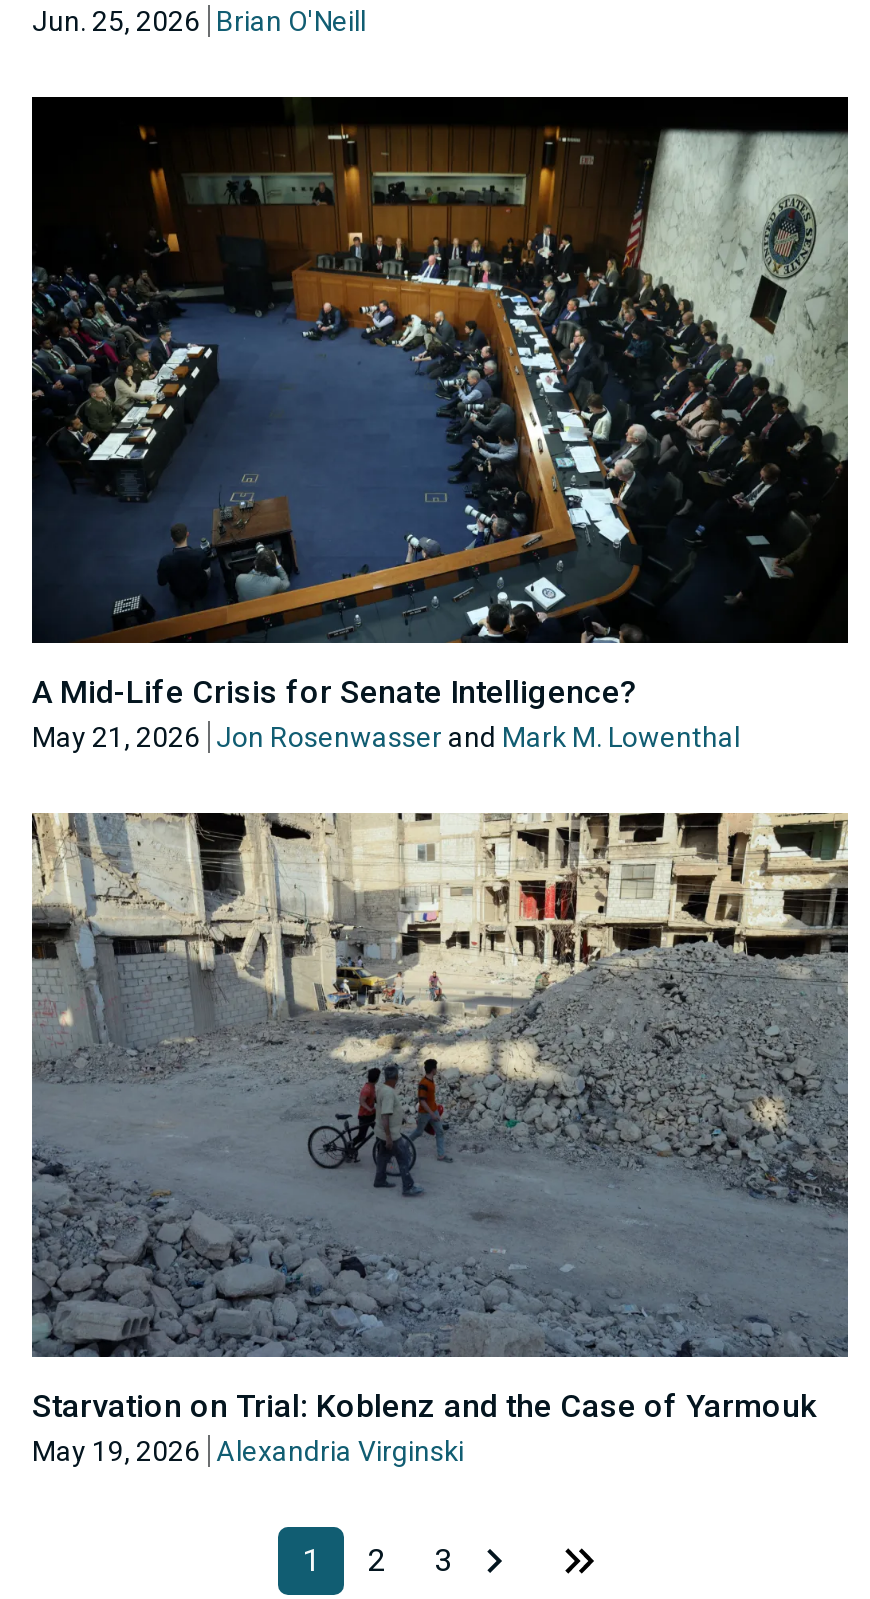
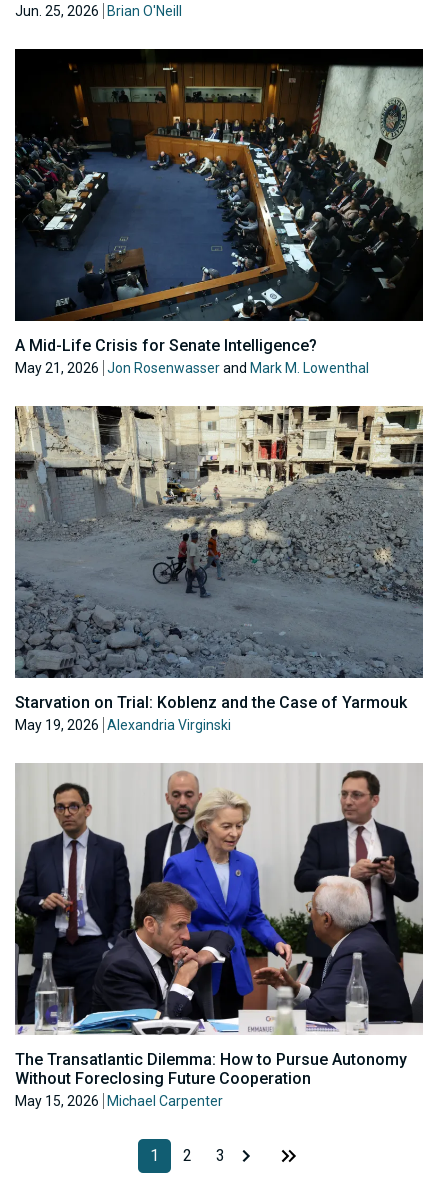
none -> [14,763,424,1109] [image] | The Transatlantic Dilemma: How to Pursue Autonomy | Without Foreclosing Future Cooperation | May 15, 2026 Michael Carpenter

